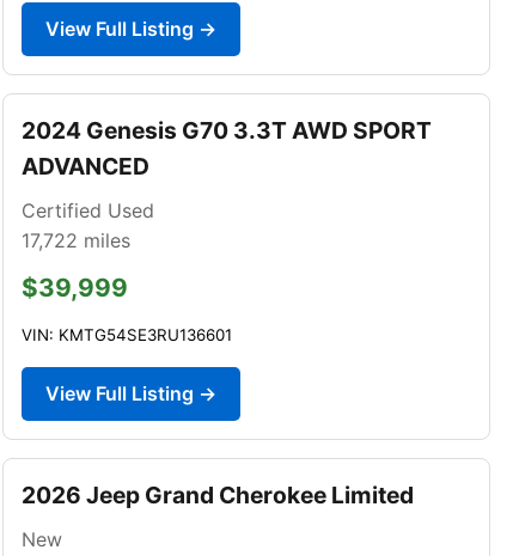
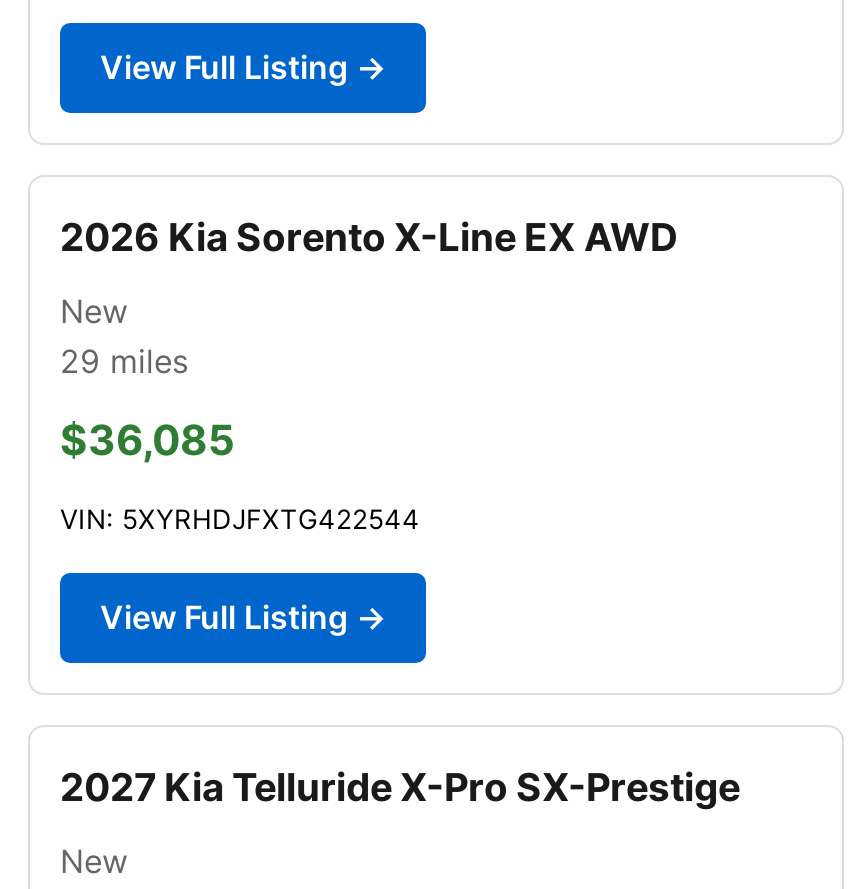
[22,116,432,180] 2024 Genesis G70 3.3T AWD SPORT | ADVANCED -> [60,213,678,261] 2026 Kia Sorento X-Line EX AWD
[22,198,154,252] Certified Used | 17,722 miles -> [60,291,188,381] New | 29 miles
[22,272,128,302] $39,999 -> [60,415,234,465] $36,085
[22,325,232,344] VIN: KMTG54SE3RU136601 -> [60,503,420,535] VIN: 5XYRHDJFXTG422544
[22,481,414,509] 2026 Jeep Grand Cherokee Limited -> [60,763,740,811] 2027 Kia Telluride X-Pro SX-Prestige

